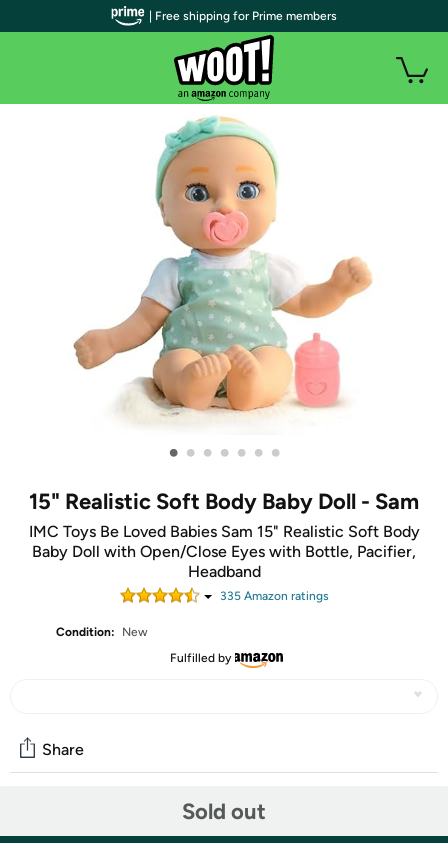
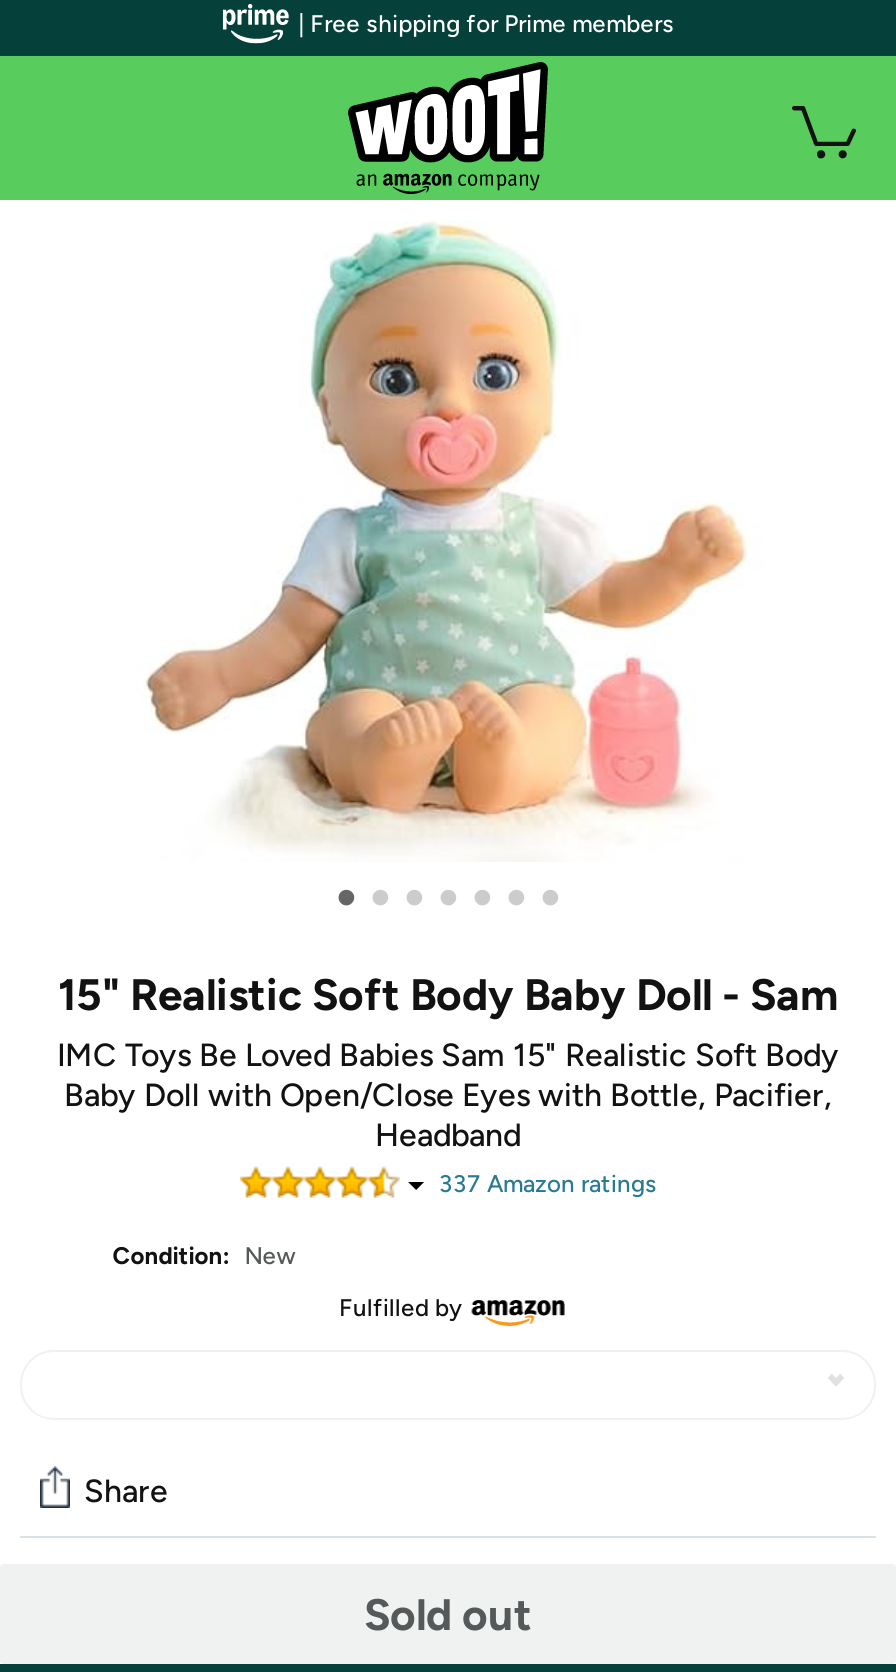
[219,589,328,603] 335 Amazon ratings -> [439,1170,657,1198] 337 Amazon ratings

